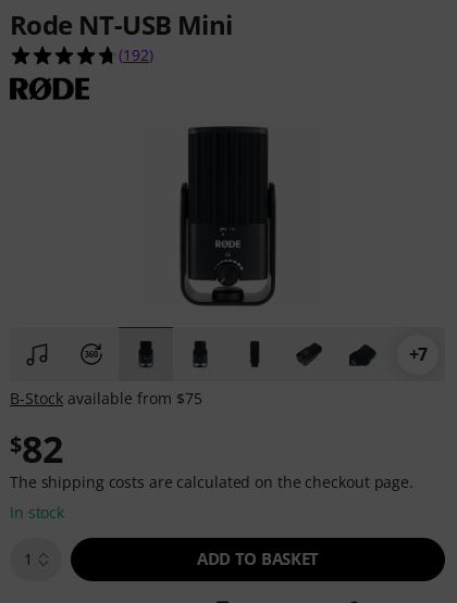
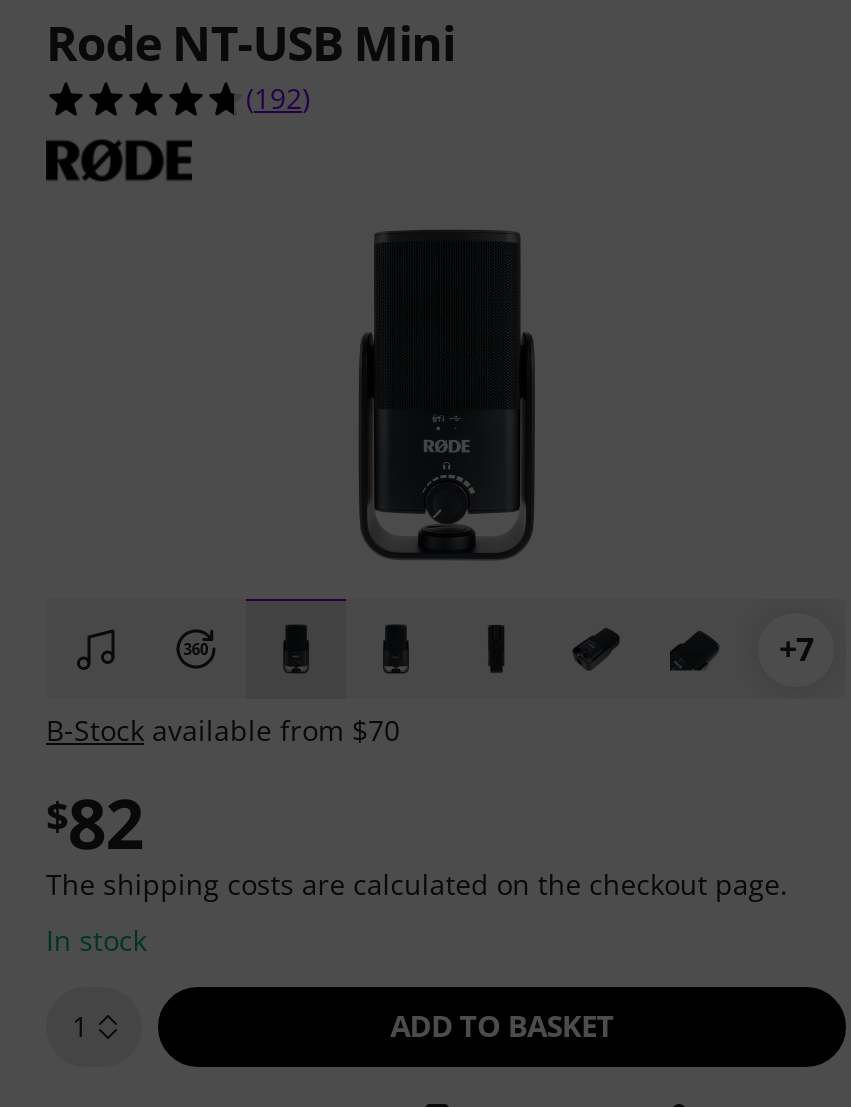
[10,388,202,409] B-Stock available from $75 -> [46,711,400,749] B-Stock available from $70

